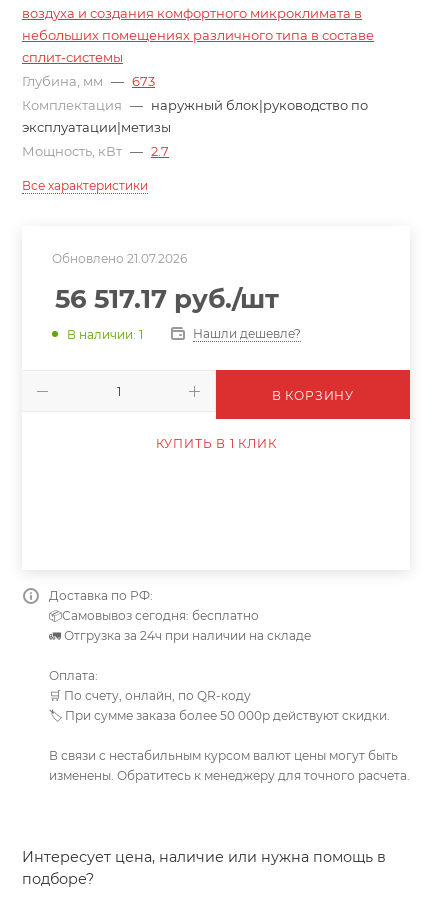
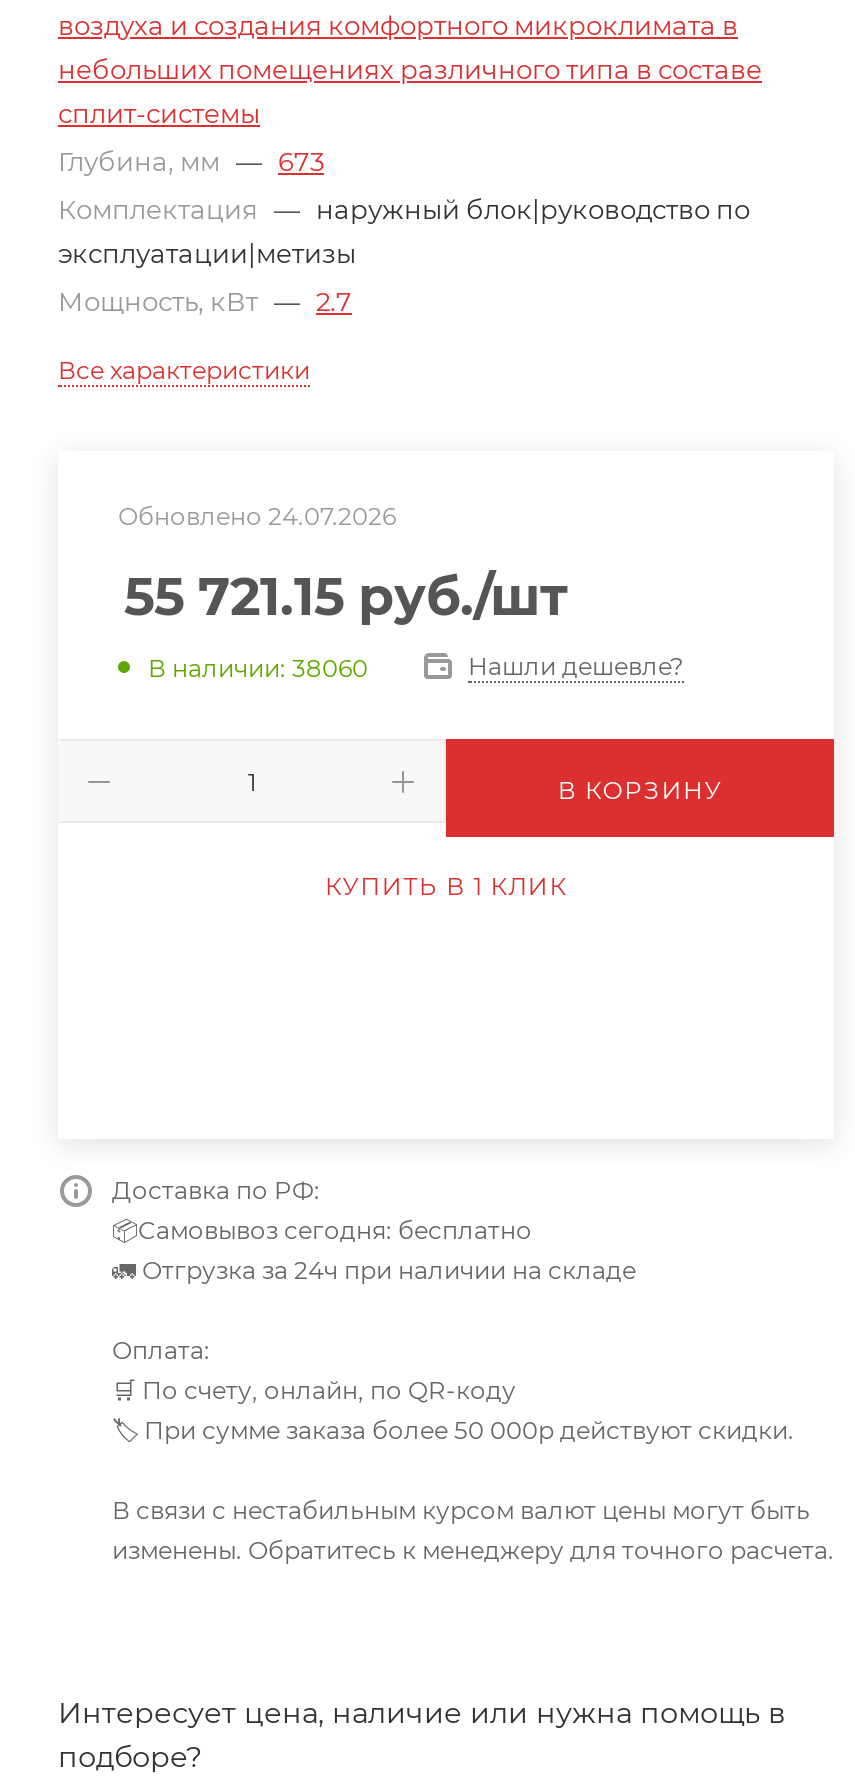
[52,251,187,266] Обновлено 21.07.2026 -> [118,501,396,531] Обновлено 24.07.2026
[55,283,279,315] 56 517.17 руб./шт -> [124,565,568,629] 55 721.15 руб./шт
[67,326,143,341] В наличии: 1 -> [148,652,368,682] В наличии: 38060

